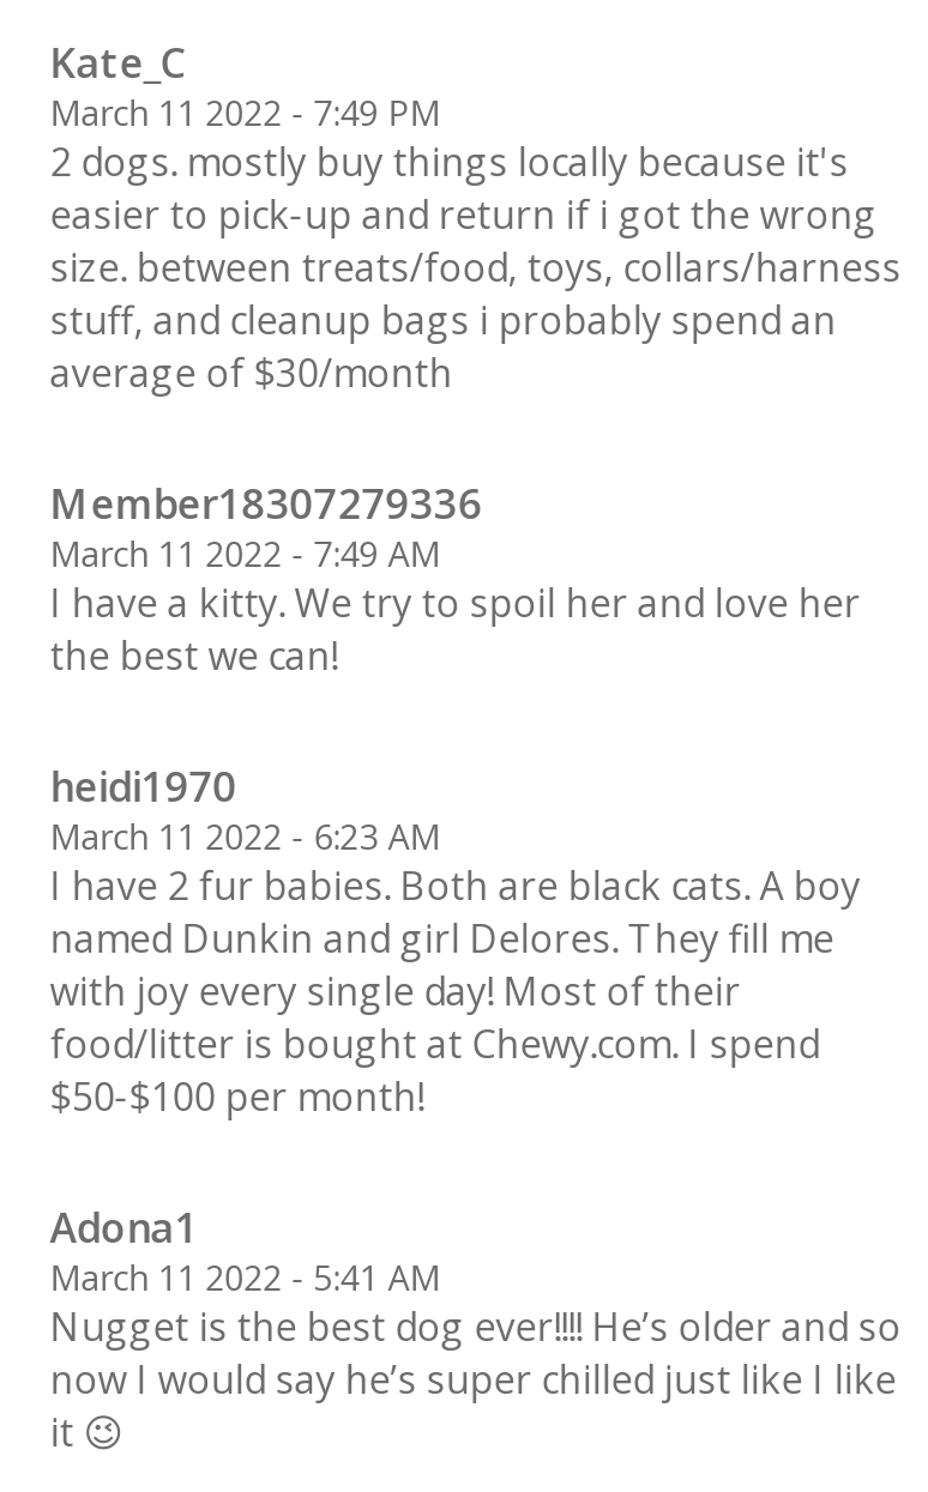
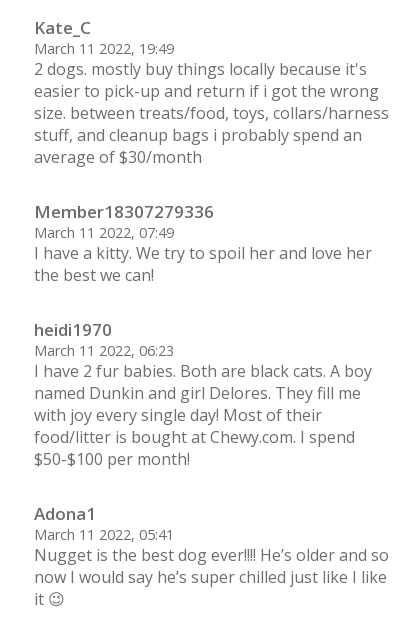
[50,90,441,135] March 11 2022 - 7:49 PM -> [34,39,174,58] March 11 2022, 19:49
[50,531,441,576] March 11 2022 - 7:49 AM -> [34,223,174,242] March 11 2022, 07:49
[50,814,441,859] March 11 2022 - 6:23 AM -> [34,341,174,360] March 11 2022, 06:23
[50,1255,441,1300] March 11 2022 - 5:41 AM -> [34,525,174,544] March 11 2022, 05:41

